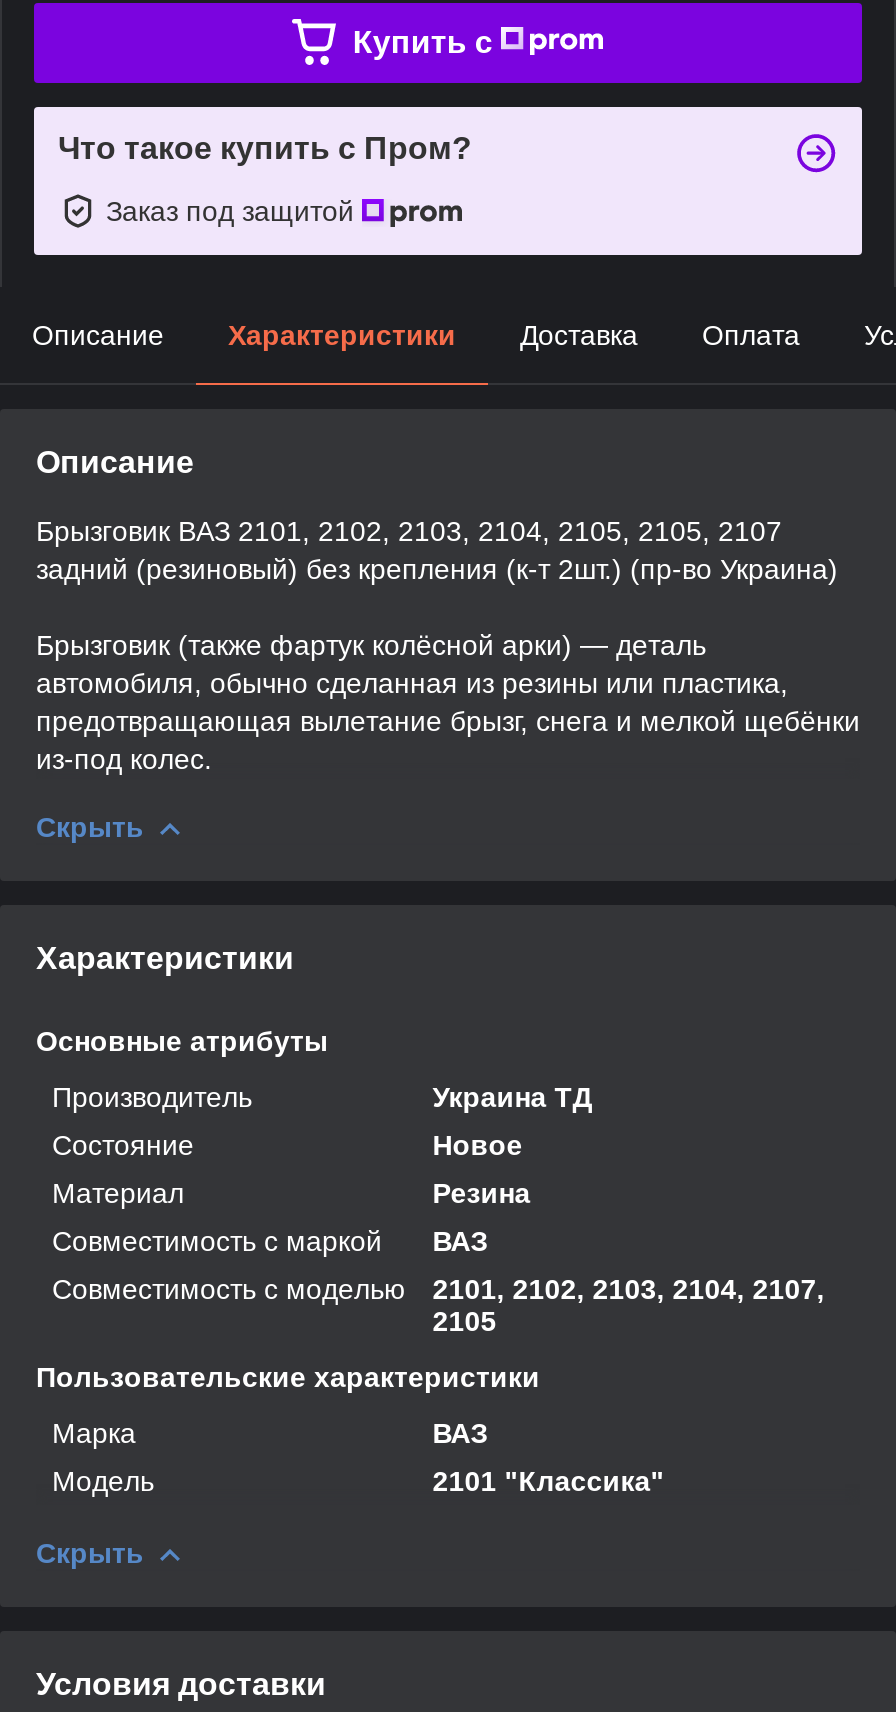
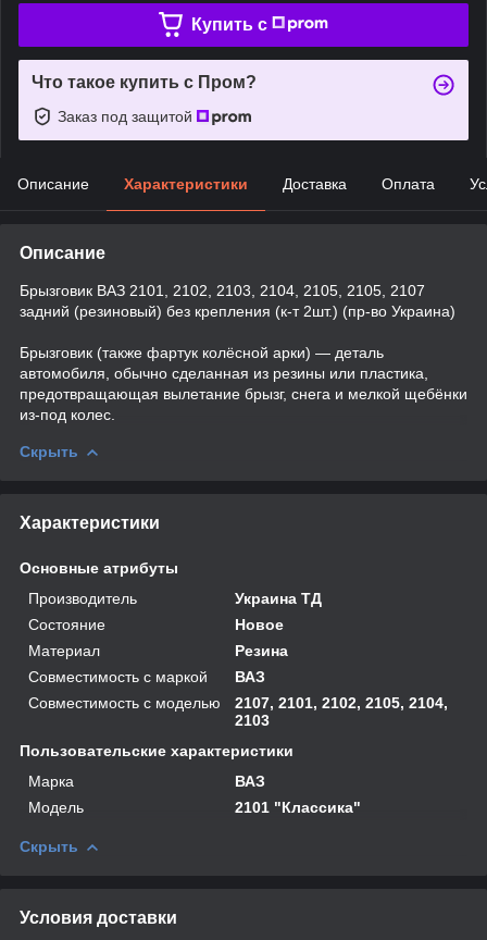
[52,1273,824,1305] Совместимость с моделью 2101, 2102, 2103, 2104, 2107, -> [28,694,448,711] Совместимость с моделью 2107, 2101, 2102, 2105, 2104,
[432,1305,496,1337] 2105 -> [235,711,270,729] 2103

